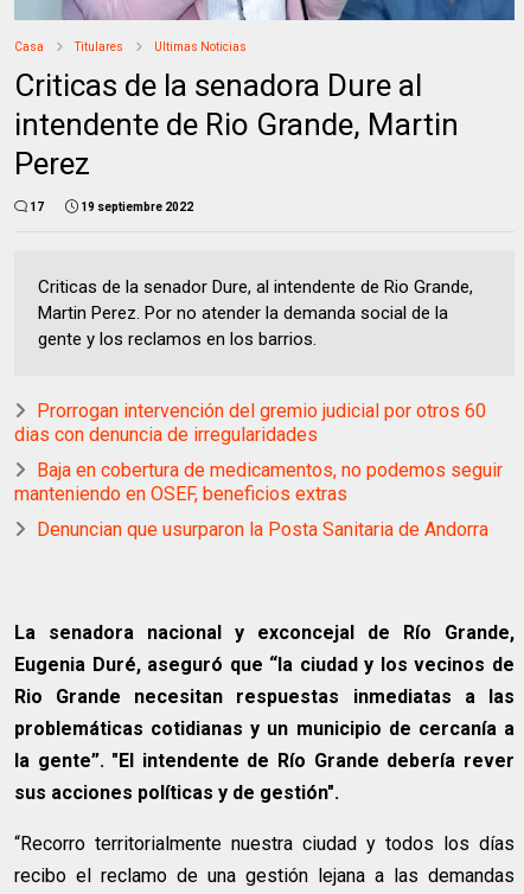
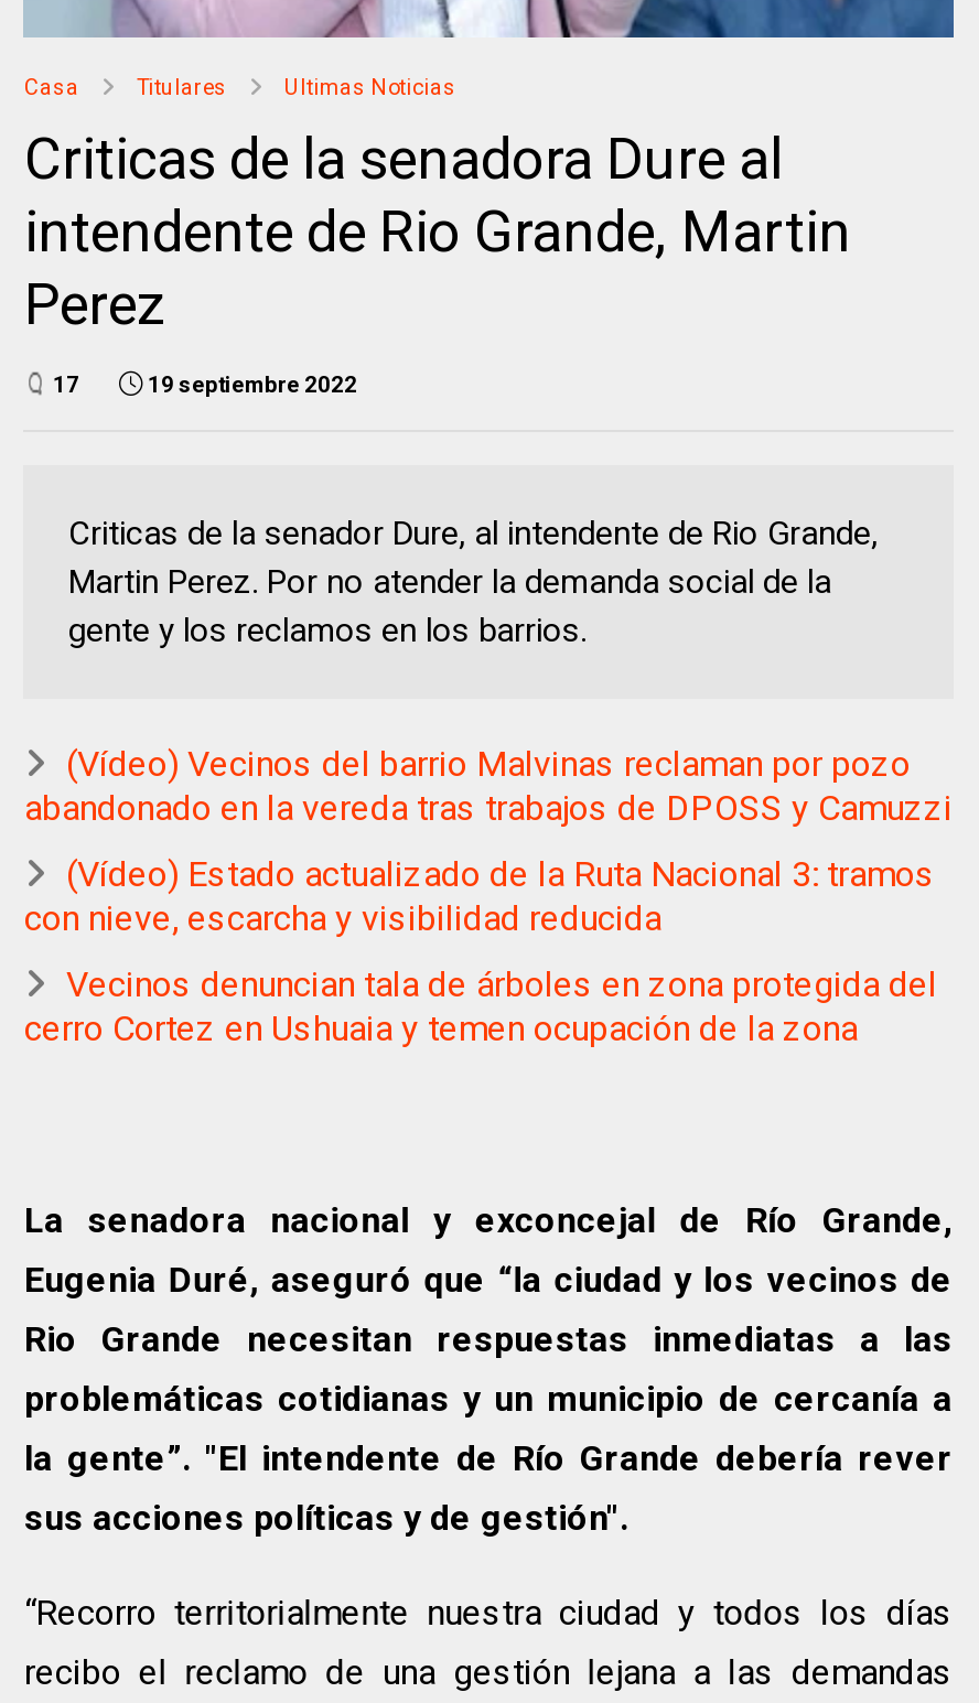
[15,400,487,446] Prorrogan intervención del gremio judicial por otros 60 | dias con denuncia de irregularidades -> [24,744,952,830] (Vídeo) Vecinos del barrio Malvinas reclaman por pozo | abandonado en la vereda tras trabajos de DPOSS y Camuzzi
[15,459,503,506] Baja en cobertura de medicamentos, no podemos seguir | manteniendo en OSEF, beneficios extras -> [24,854,935,940] (Vídeo) Estado actualizado de la Ruta Nacional 3: tramos | con nieve, escarcha y visibilidad reducida
[37,519,489,541] Denuncian que usurparon la Posta Sanitaria de Andorra -> [24,964,937,1050] Vecinos denuncian tala de árboles en zona protegida del | cerro Cortez en Ushuaia y temen ocupación de la zona

